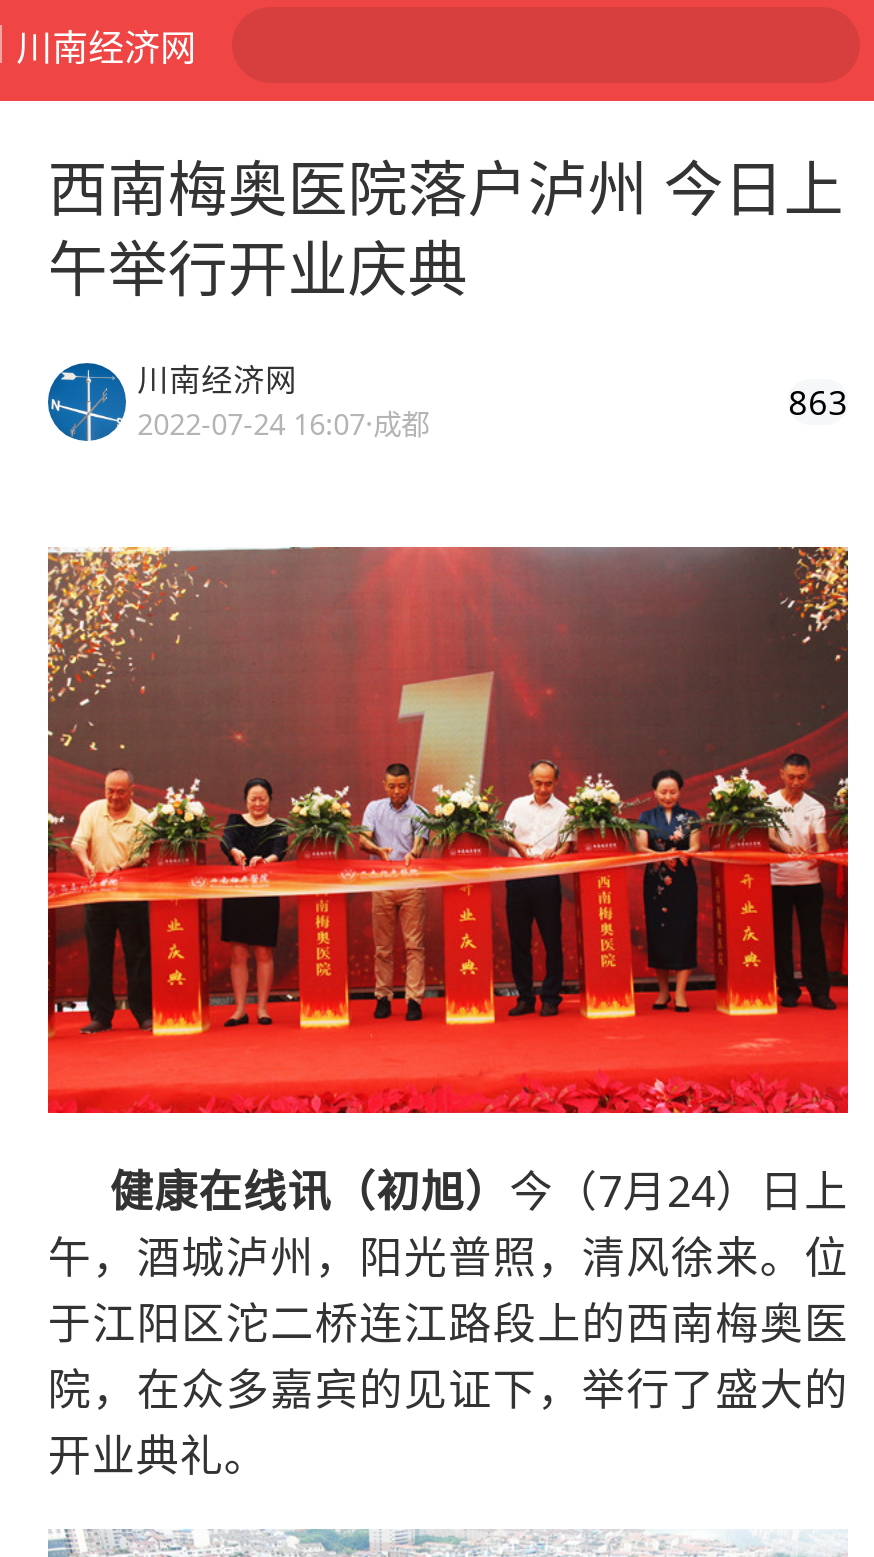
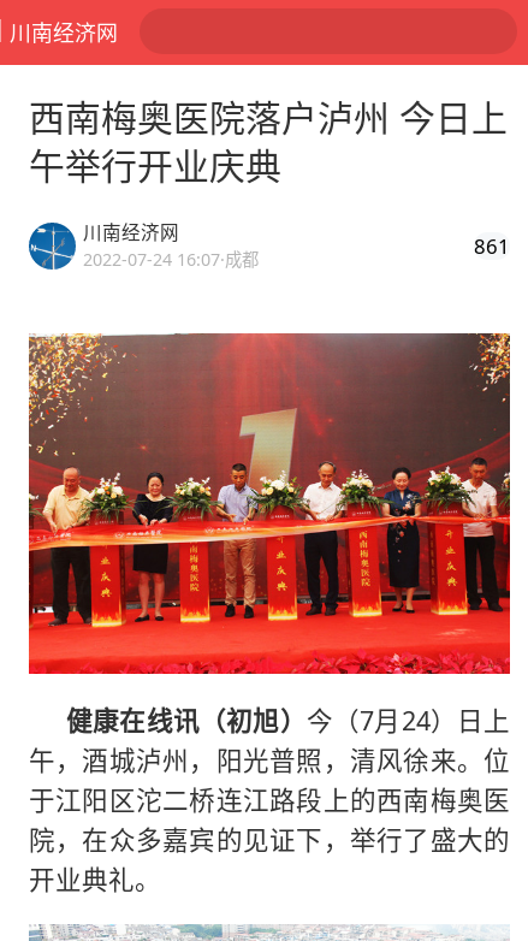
[788,378,848,424] 863 -> [474,232,510,259] 861

